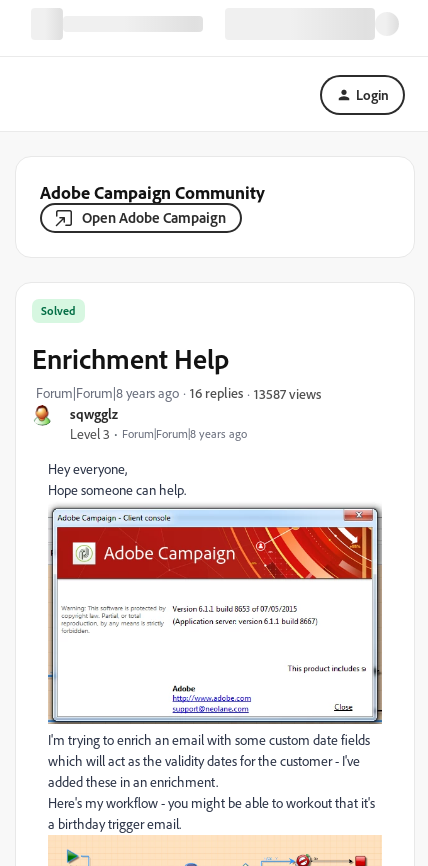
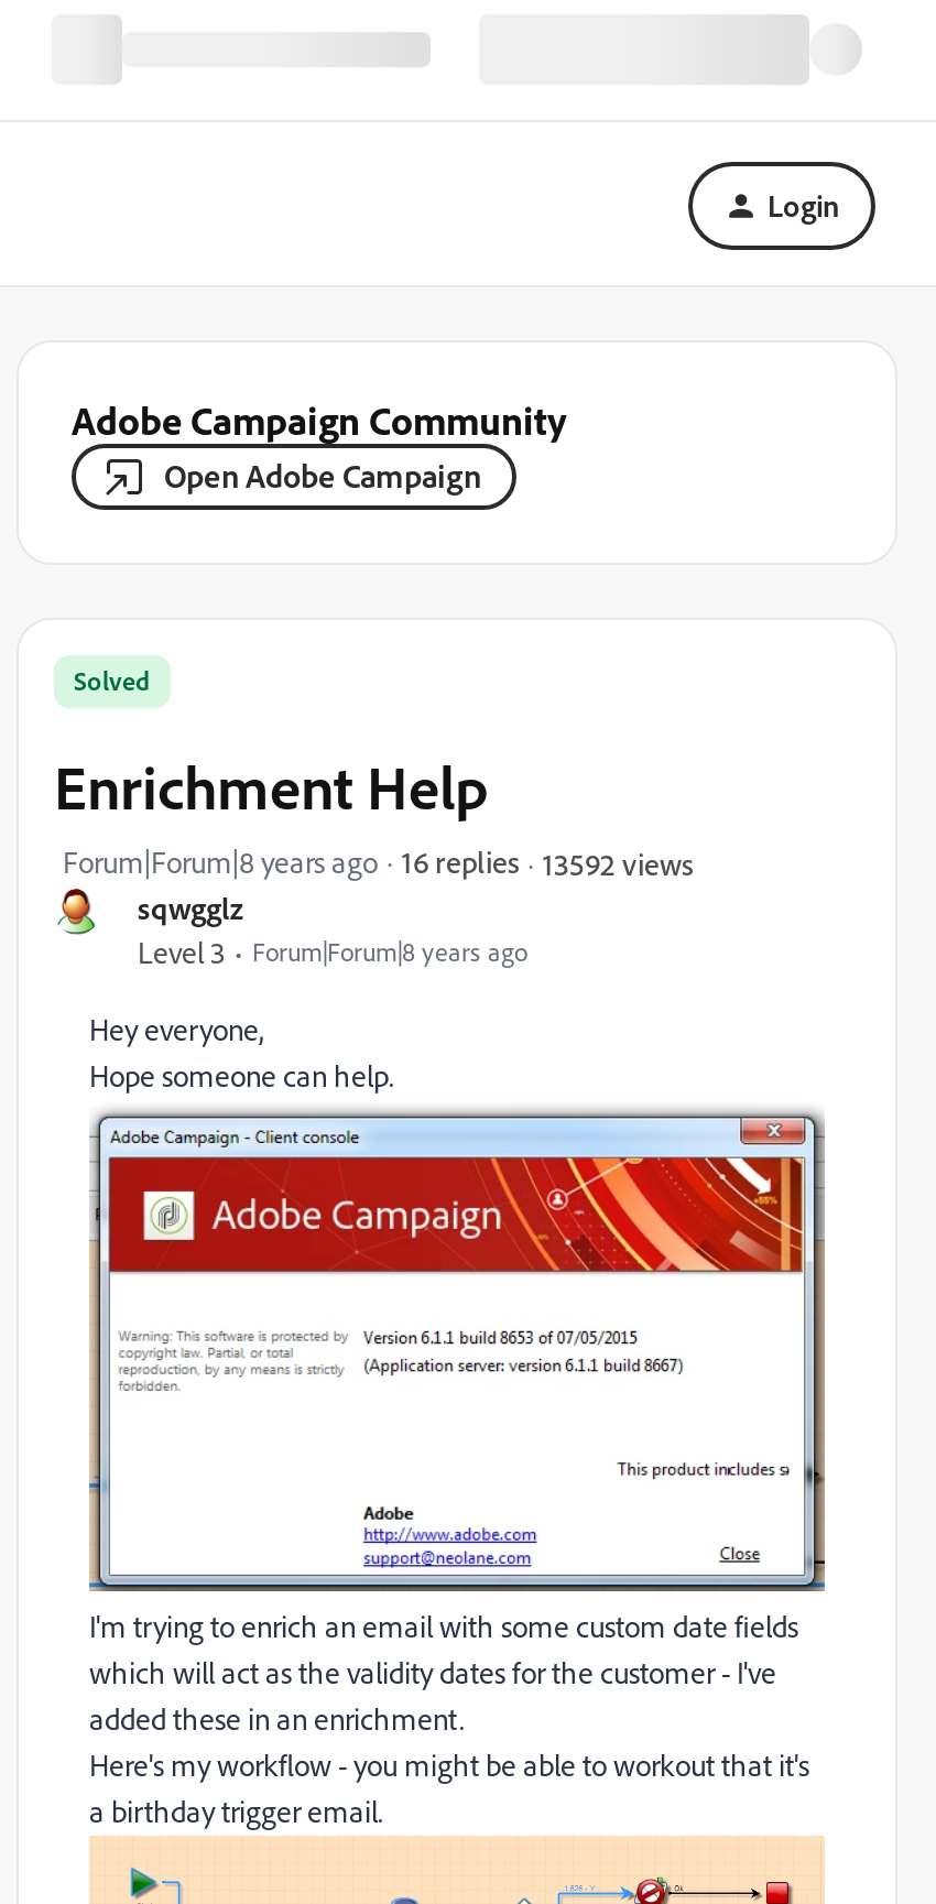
[254,384,321,401] 13587 views -> [543,844,693,881] 13592 views

